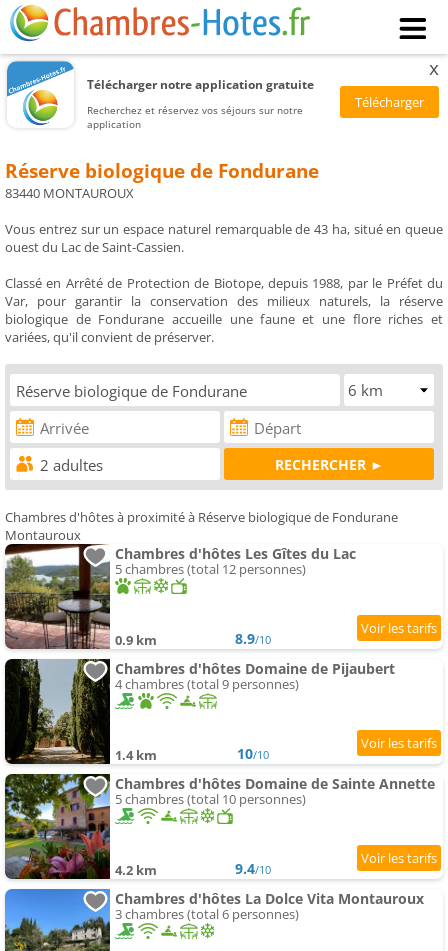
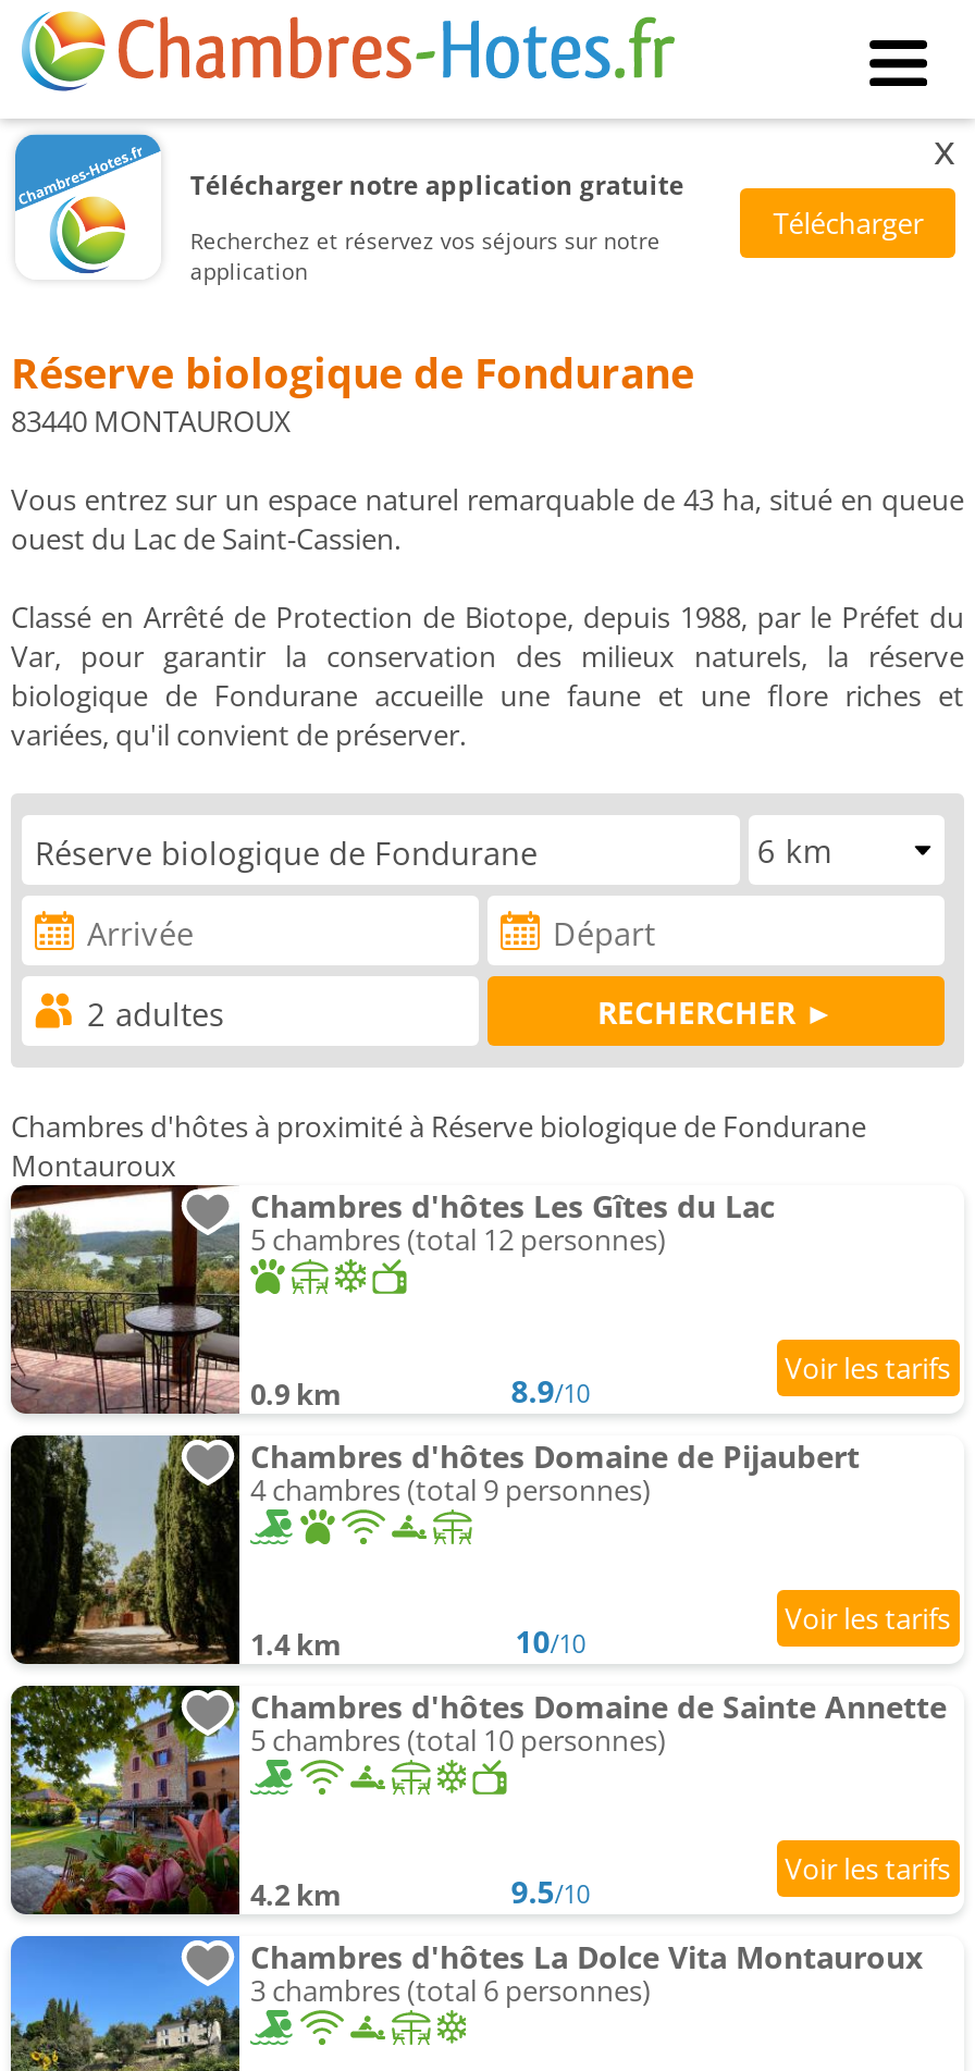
[235,859,271,878] 9.4/10 -> [511,1872,589,1913] 9.5/10

